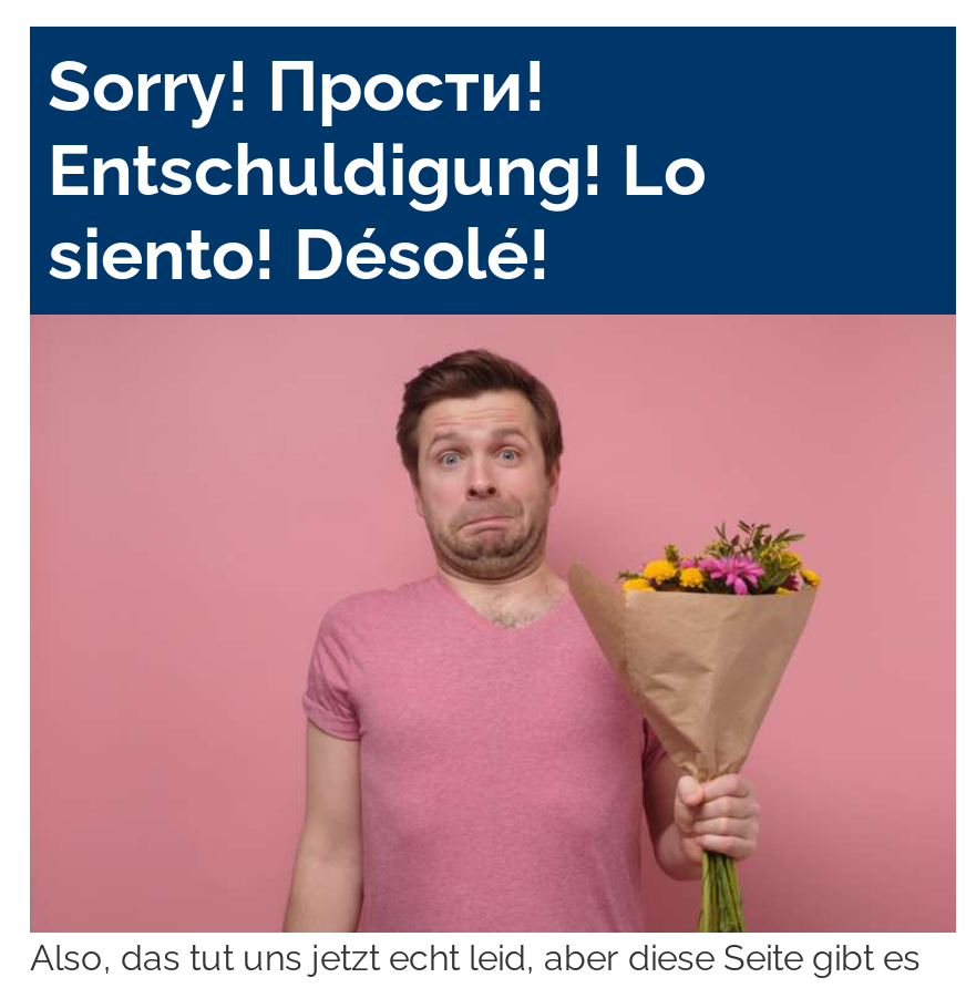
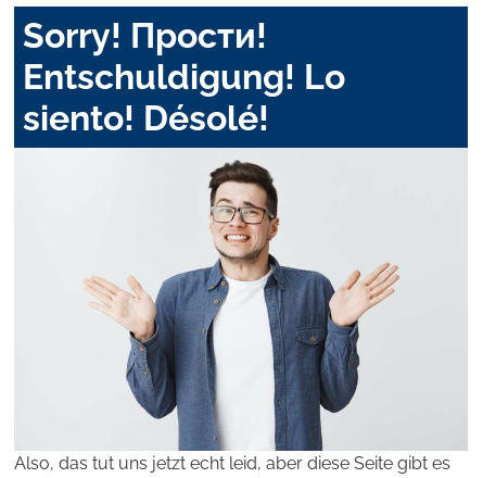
[30,312,956,933] [image] -> [15,147,467,450] [image]

